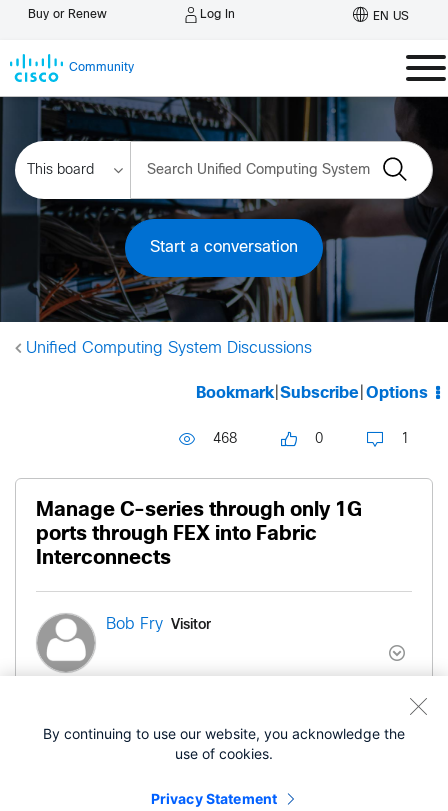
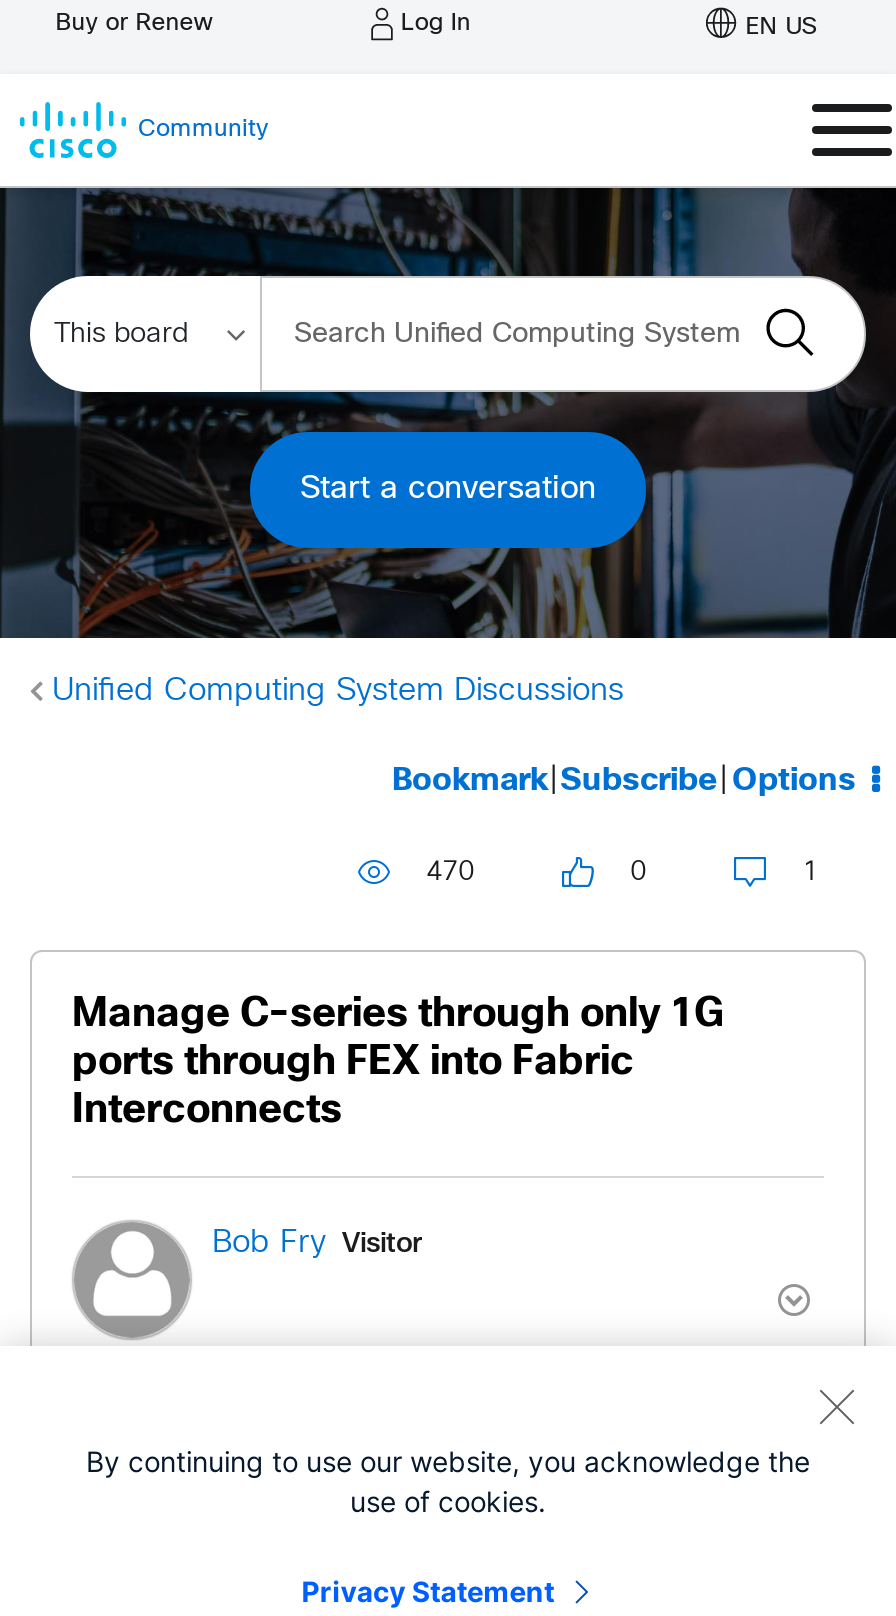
[213,433,237,446] 468 -> [426,860,474,886] 470

